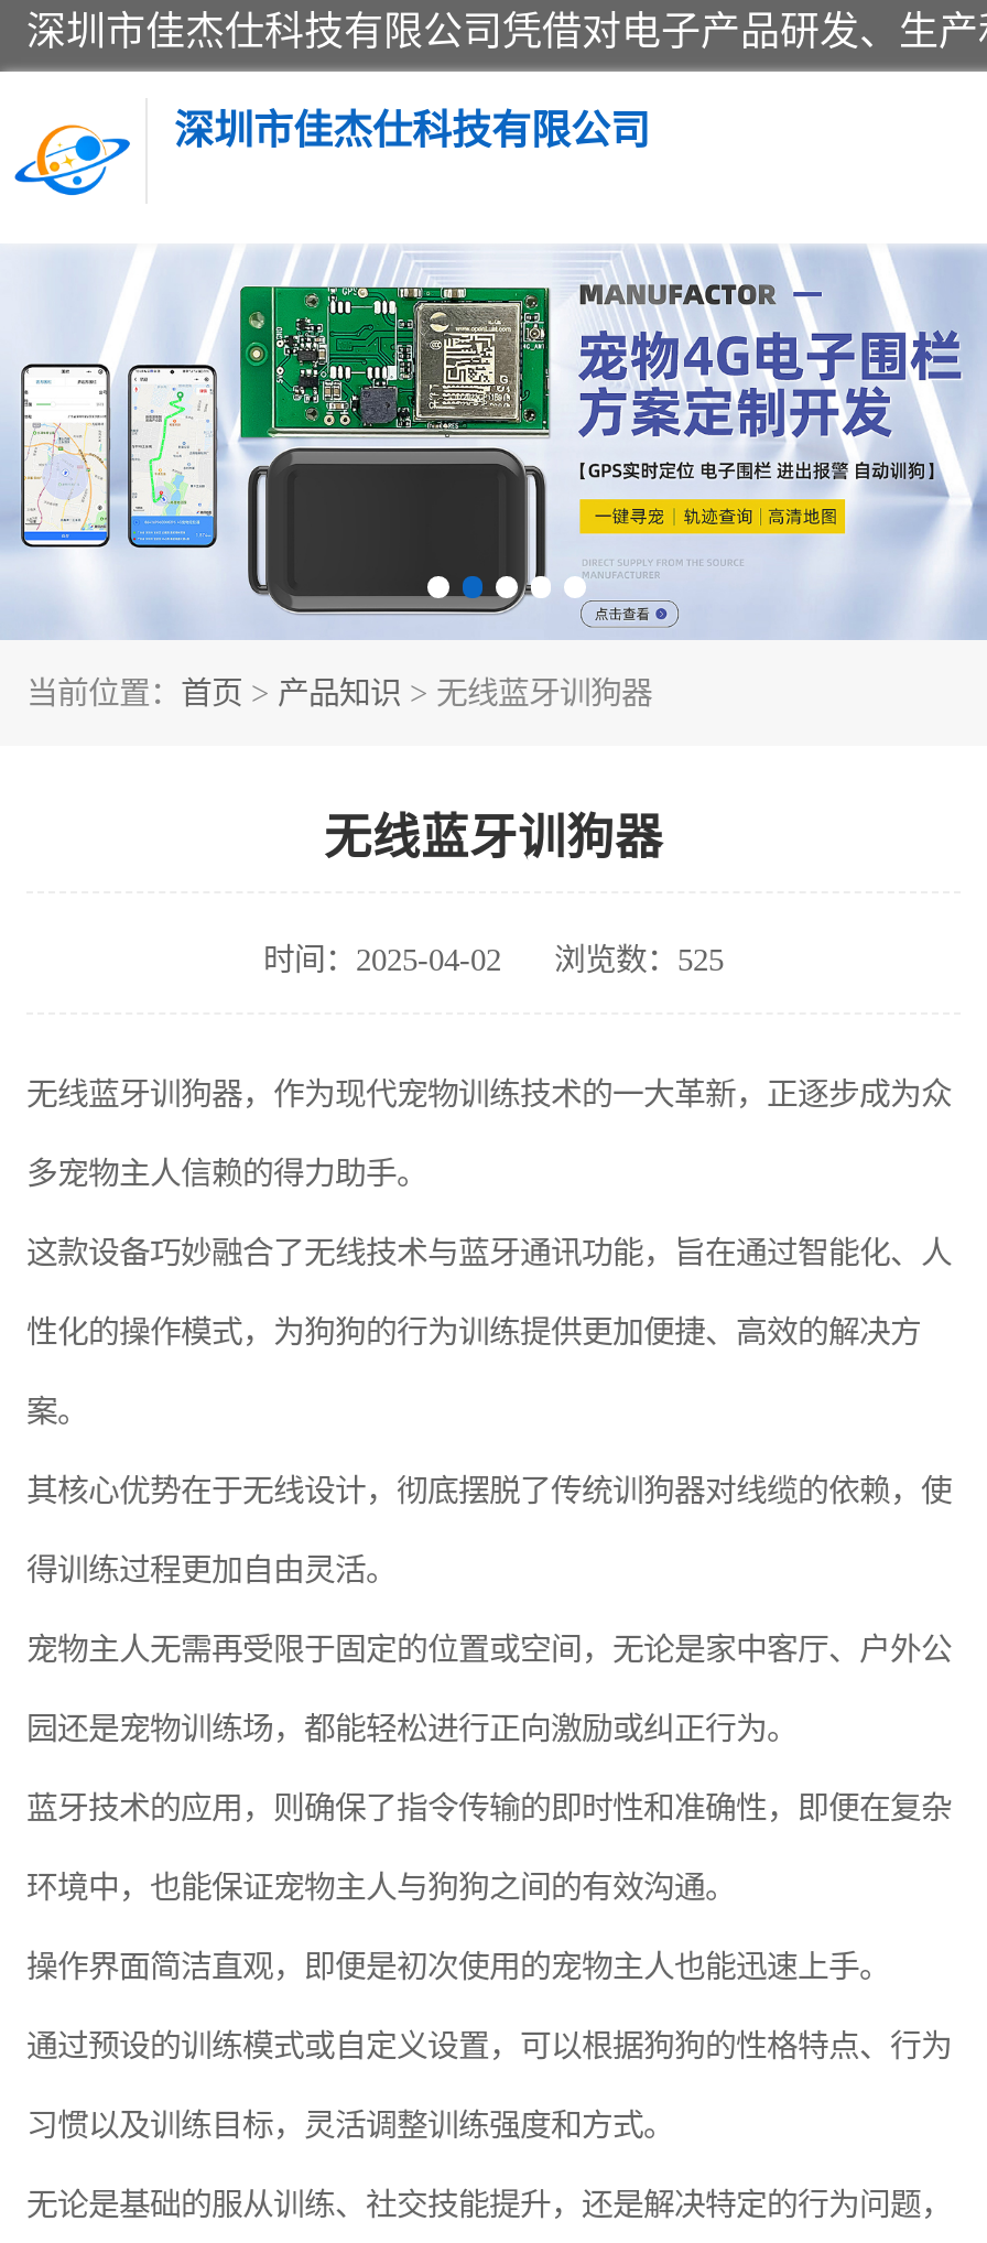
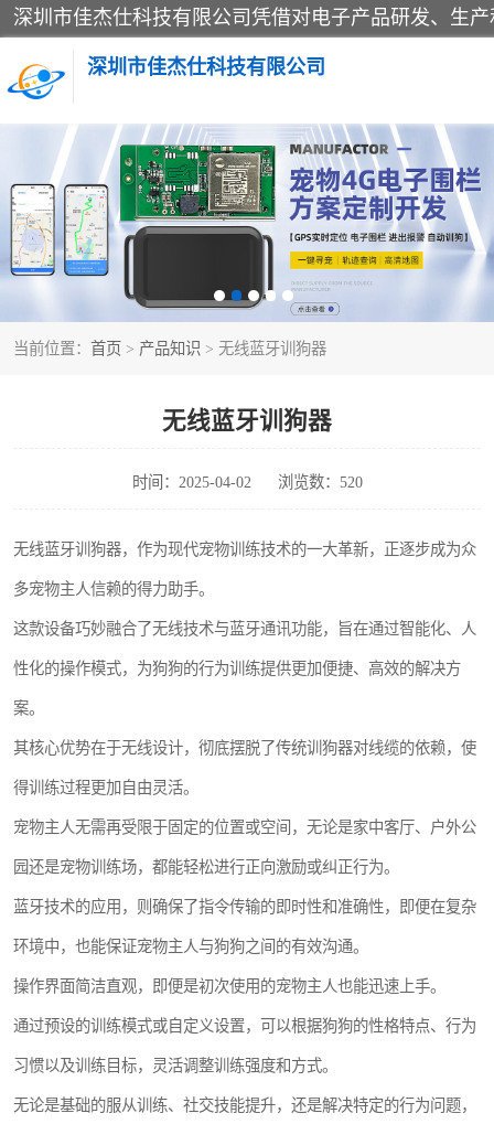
[263,942,724,977] 时间：2025-04-02 浏览数：525 -> [132,473,362,491] 时间：2025-04-02 浏览数：520

